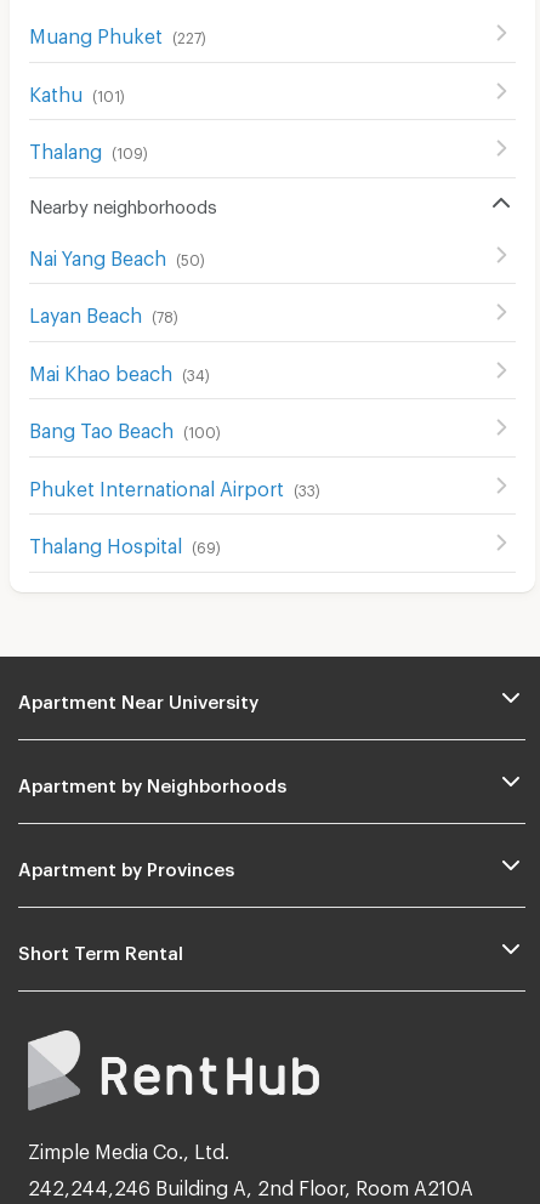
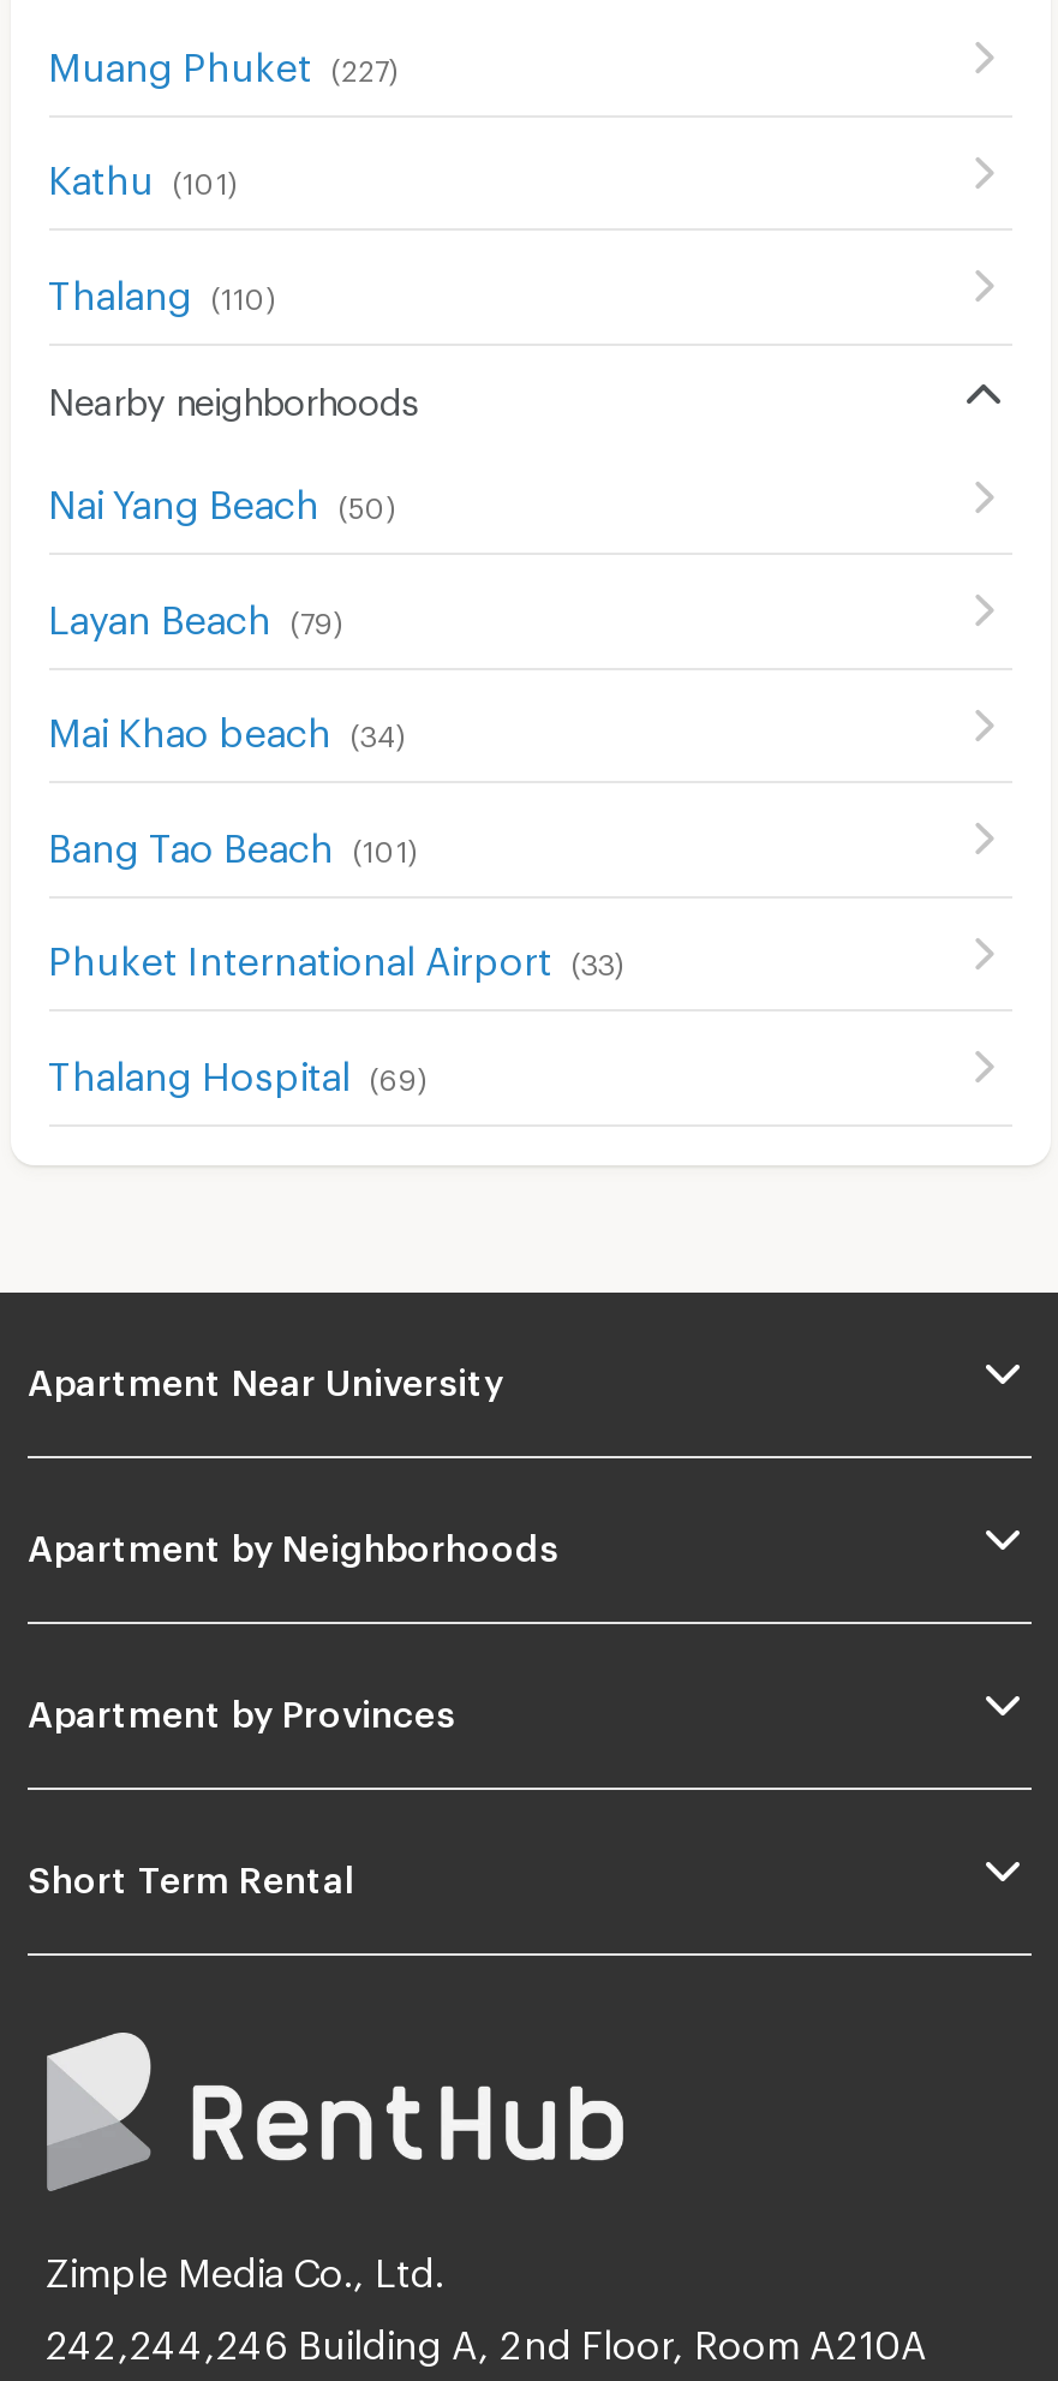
[29,140,147,157] Thalang (109) -> [48,270,276,304] Thalang (110)
[29,304,178,321] Layan Beach (78) -> [48,594,343,628] Layan Beach (79)
[183,424,220,436] (100) -> [353,832,418,856] (101)

